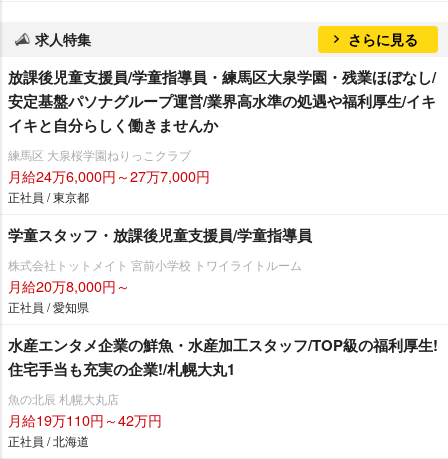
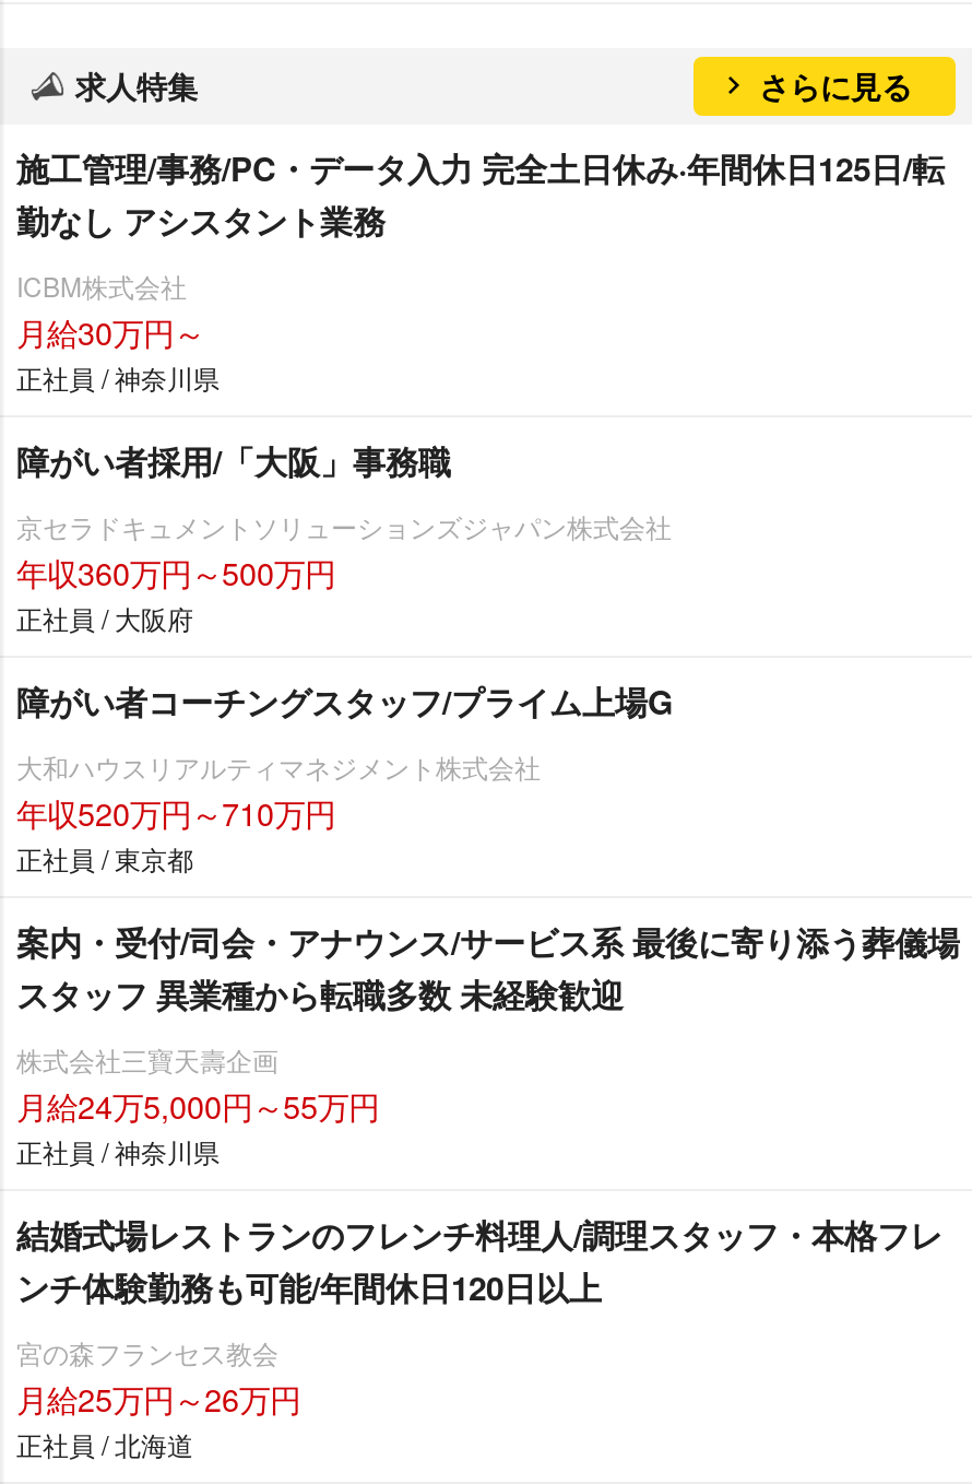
[8,66,436,186] 放課後児童支援員/学童指導員・練馬区大泉学園・残業ほぼなし/ | 安定基盤パソナグループ運営/業界高水準の処遇や福利厚生/イキ | イキと自分らしく働きませんか | 練馬区 大泉桜学園ねりっこクラブ | 月給24万6,000円～27万7,000円 -> [16,143,945,834] 施工管理/事務/PC・データ入力 完全土日休み·年間休日125日/転 | 勤なし アシスタント業務 | ICBM株式会社 | 月給30万円～ | 正社員 / 神奈川県 | 障がい者採用/「大阪」事務職 | 京セラドキュメントソリューションズジャパン株式会社 | 年収360万円～500万円 | 正社員 / 大阪府 | 障がい者コーチングスタッフ/プライム上場G | 大和ハウスリアルティマネジメント株式会社 | 年収520万円～710万円
[8,224,312,246] 学童スタッフ・放課後児童支援員/学童指導員 -> [16,917,960,1018] 案内・受付/司会・アナウンス/サービス系 最後に寄り添う葬儀場 | スタッフ 異業種から転職多数 未経験歓迎
[8,256,302,315] 株式会社トットメイト 宮前小学校 トワイライトルーム | 月給20万8,000円～ | 正社員 / 愛知県 -> [16,1039,379,1168] 株式会社三寶天壽企画 | 月給24万5,000円～55万円 | 正社員 / 神奈川県
[8,334,438,380] 水産エンタメ企業の鮮魚・水産加工スタッフ/TOP級の福利厚生! | 住宅手当も充実の企業!/札幌大丸1 -> [16,1210,943,1310] 結婚式場レストランのフレンチ料理人/調理スタッフ・本格フレ | ンチ体験勤務も可能/年間休日120日以上
[8,390,162,430] 魚の北辰 札幌大丸店 | 月給19万110円～42万円 -> [16,1332,300,1420] 宮の森フランセス教会 | 月給25万円～26万円

